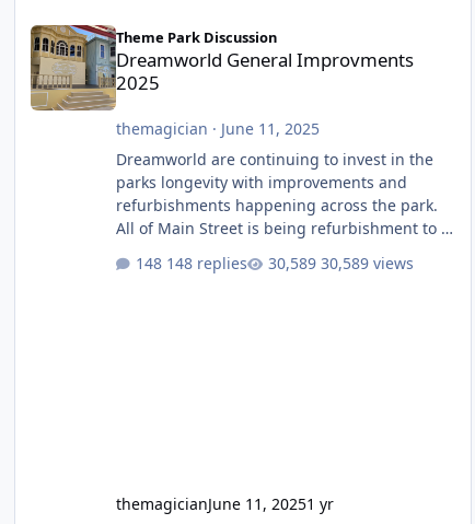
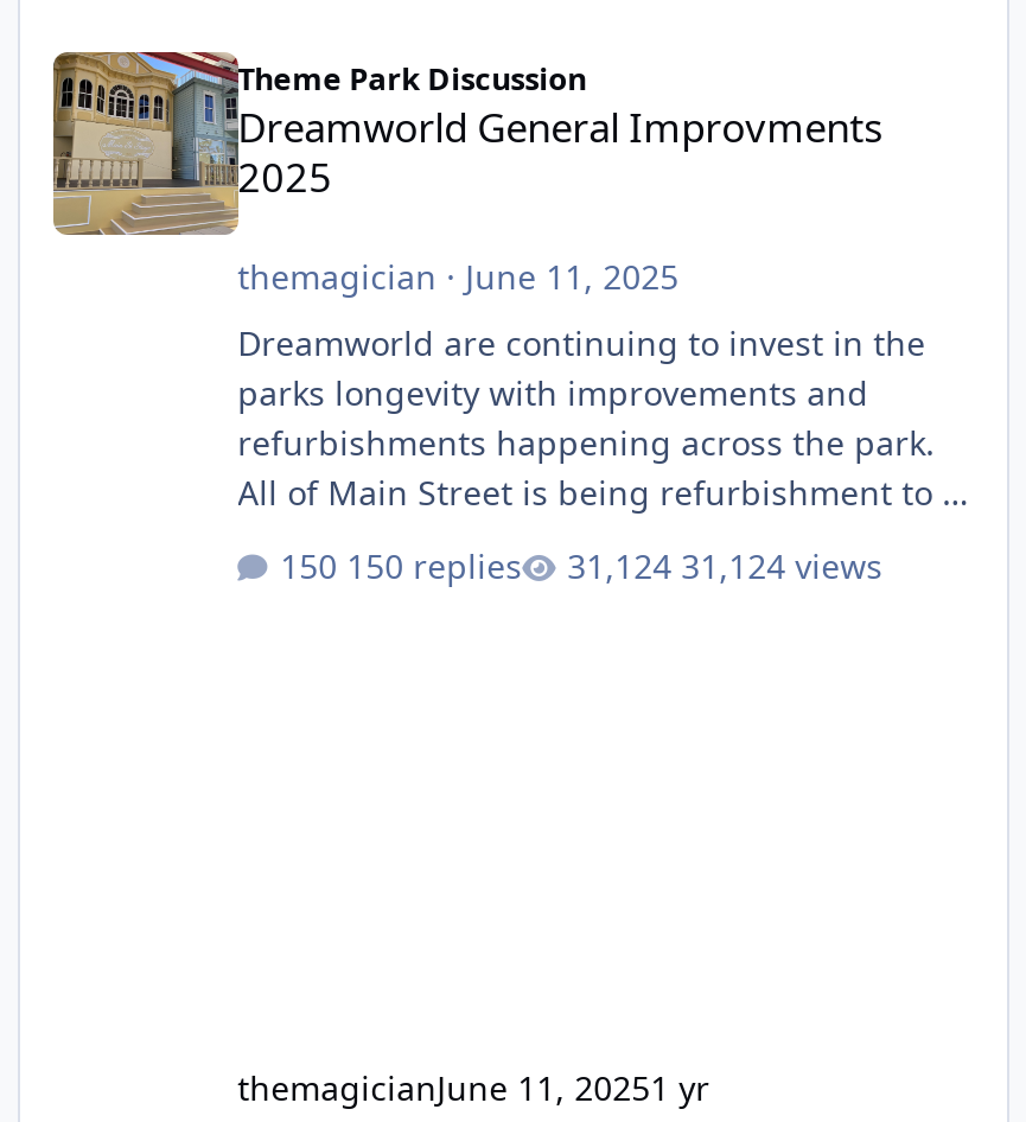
[166,253,247,273] 148 replies -> [347,544,522,589] 150 replies
[320,253,413,273] 30,589 views -> [681,544,883,589] 31,124 views

